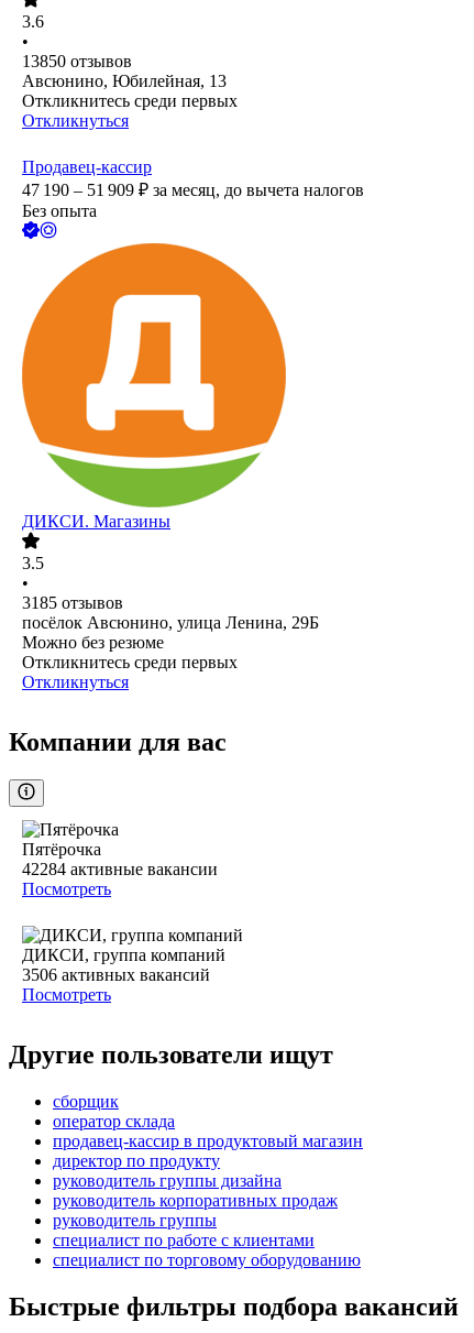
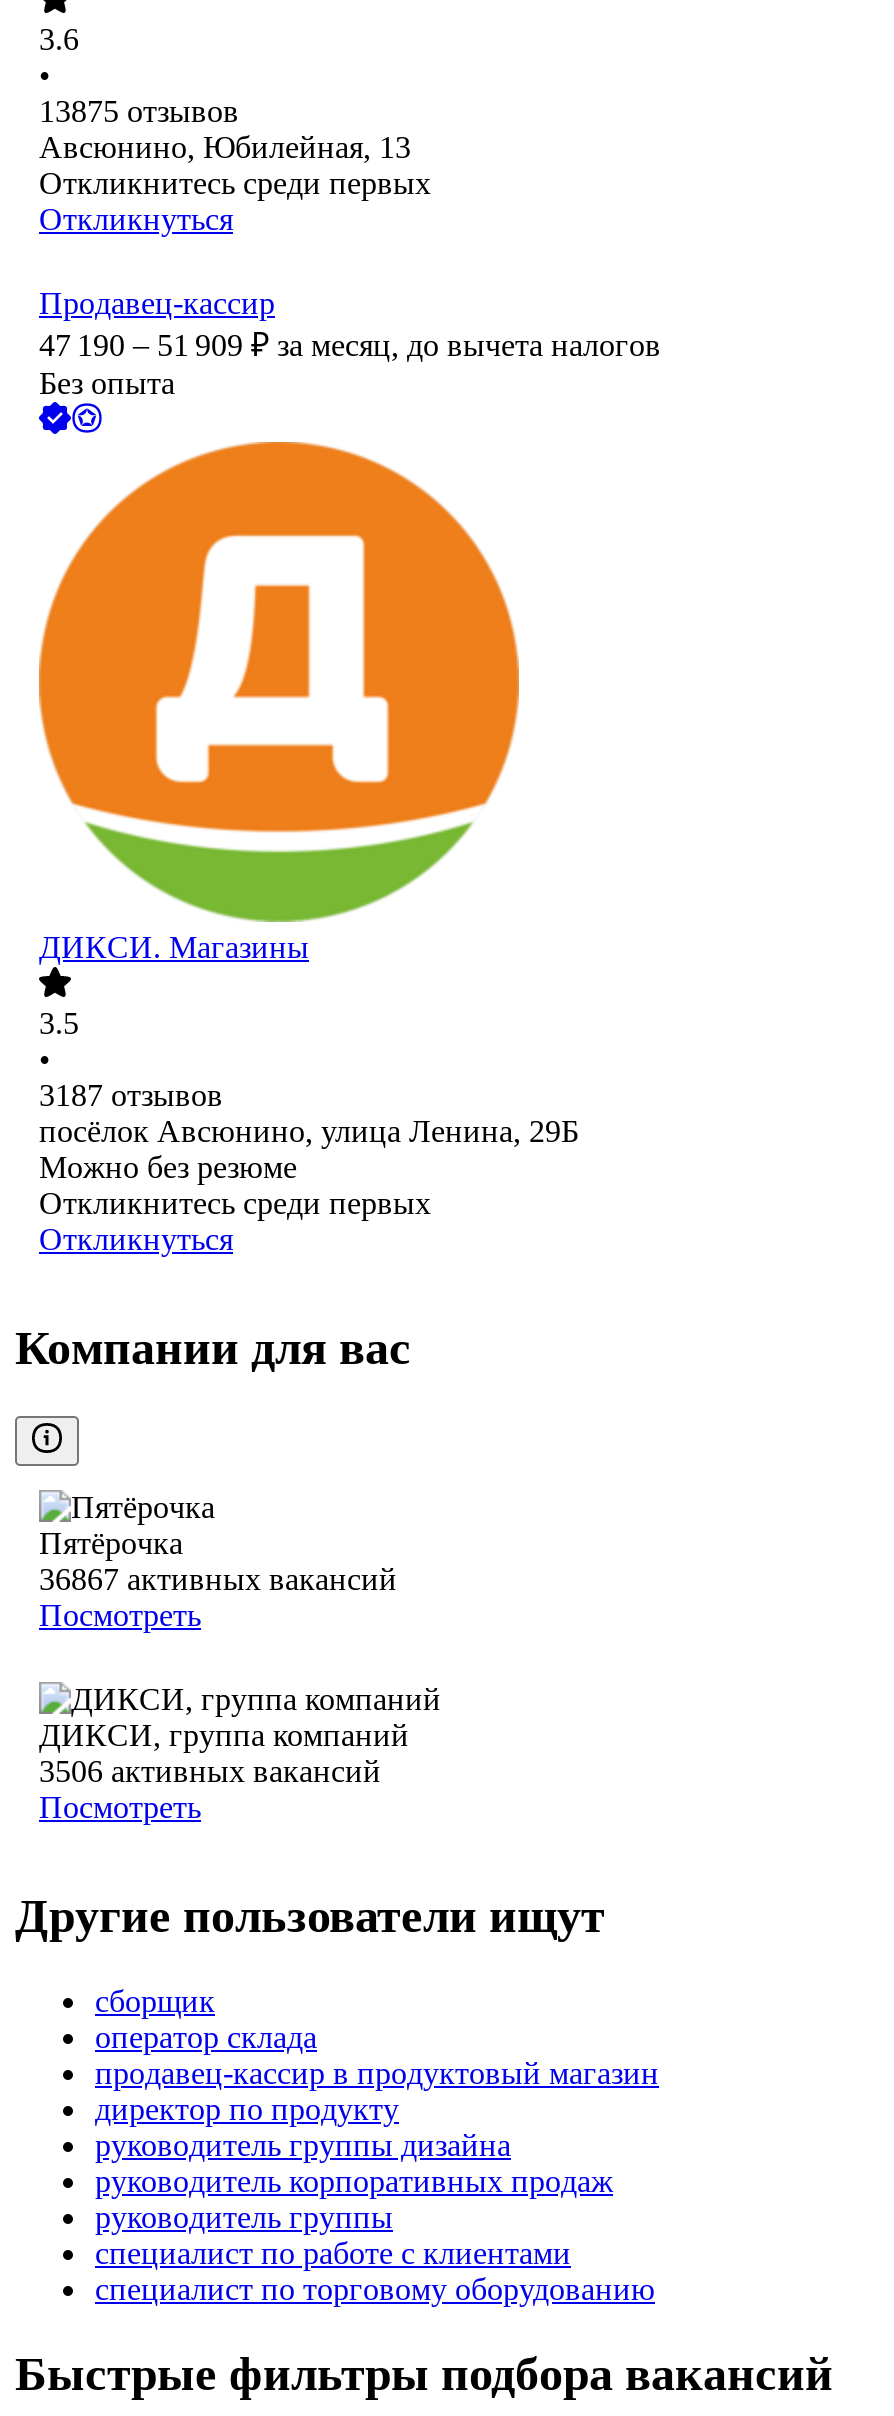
[22,52,132,71] 13850 отзывов -> [39,95,239,129] 13875 отзывов
[22,594,123,613] 3185 отзывов -> [39,1079,223,1113] 3187 отзывов
[22,860,218,879] 42284 активные вакансии -> [39,1563,397,1597] 36867 активных вакансий

